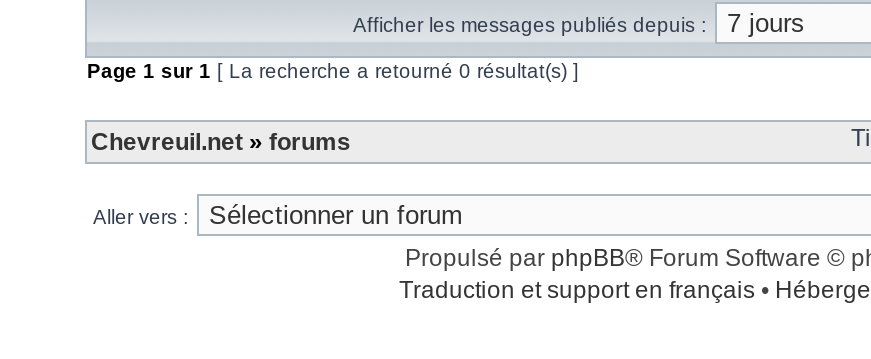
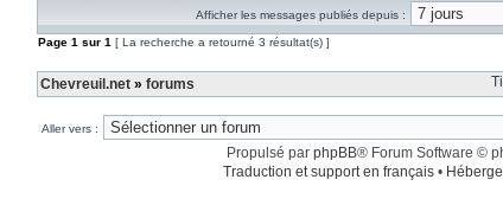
[87,60,579,82] Page 1 sur 1 [ La recherche a retourné 0 résultat(s) ] -> [38,36,330,49] Page 1 sur 1 [ La recherche a retourné 3 résultat(s) ]

